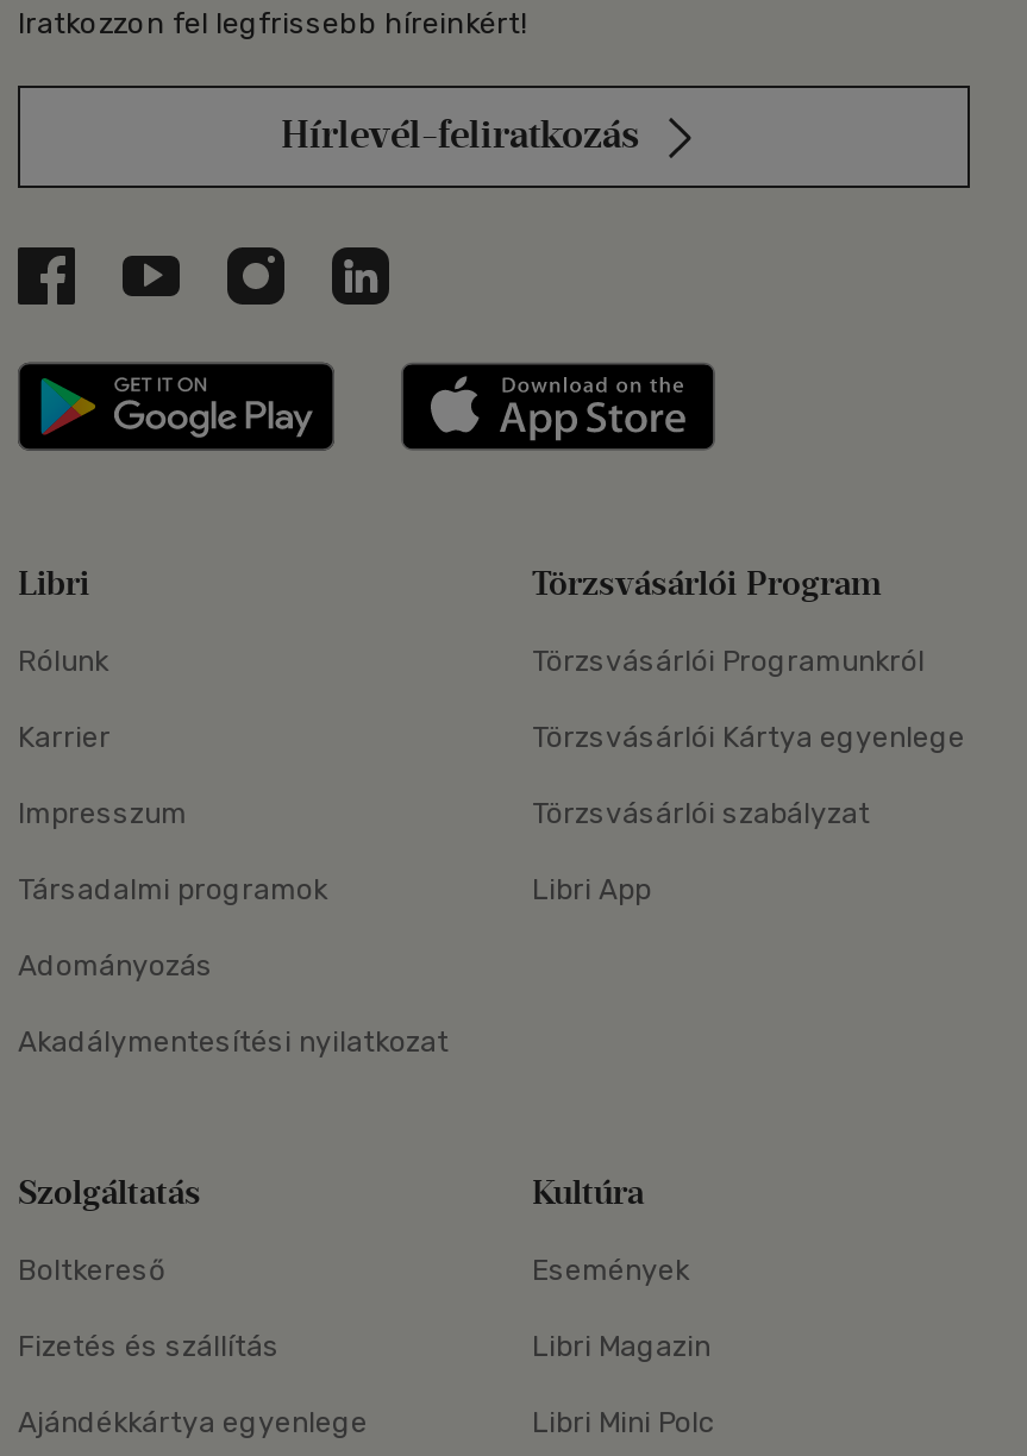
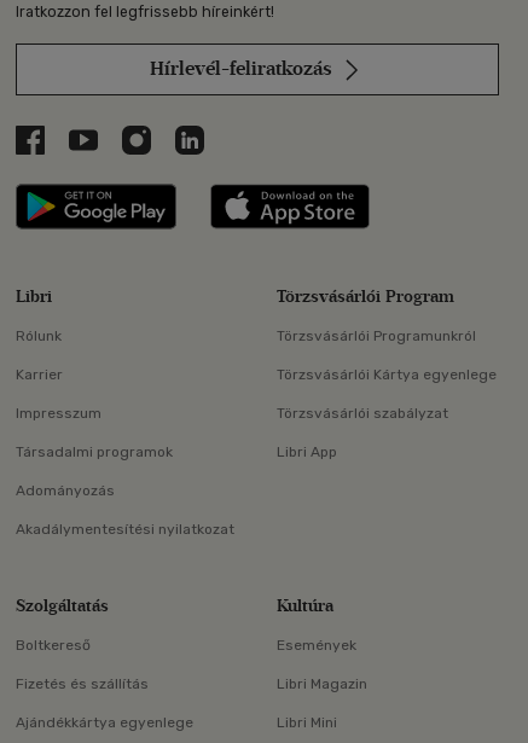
[532,1406,715,1440] Libri Mini Polc -> [277,714,337,731] Libri Mini

